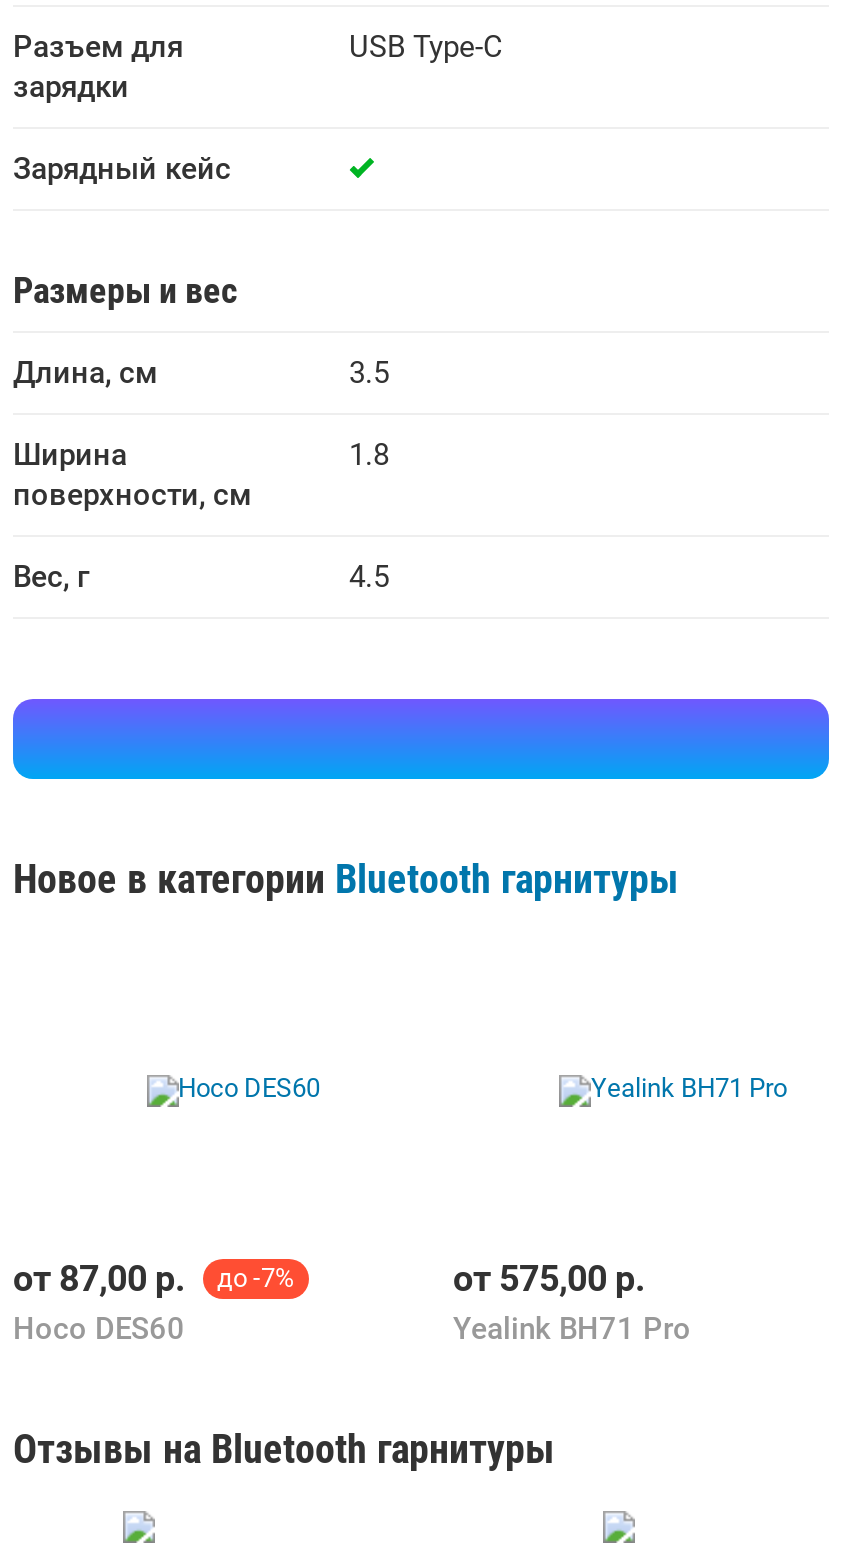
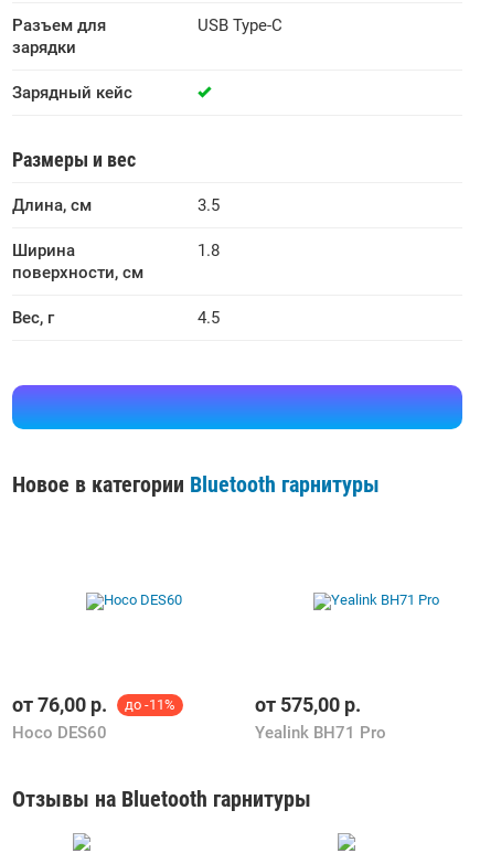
[13,1257,193,1299] от 87,00 р. -> [12,693,111,716] от 76,00 р.
[217,1263,295,1293] до -7% -> [125,696,175,713] до -11%

